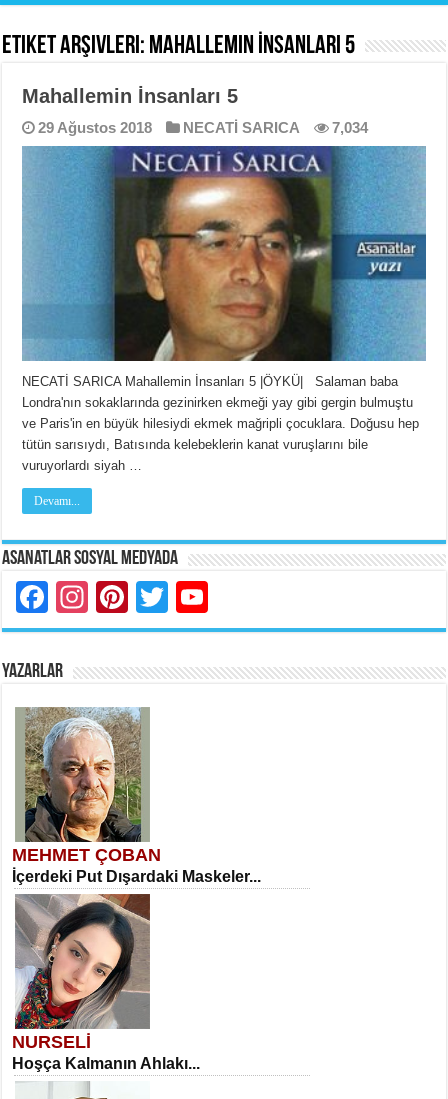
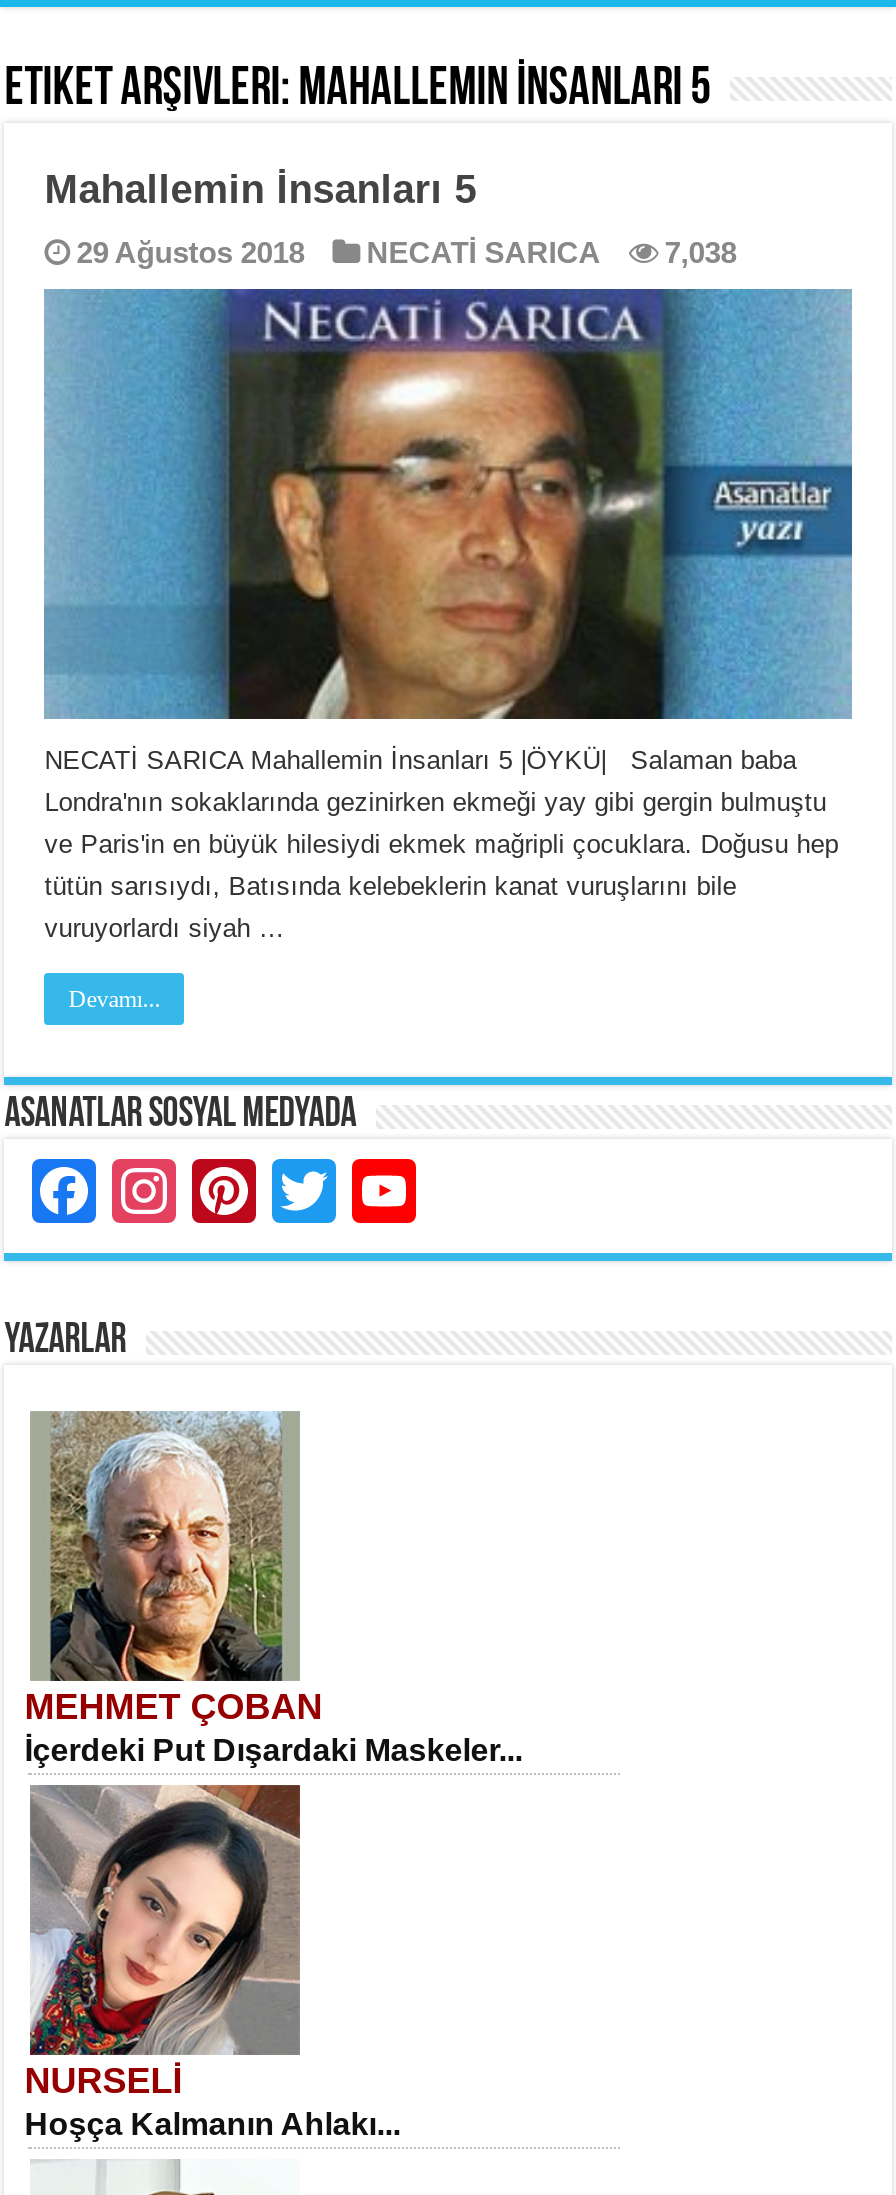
[38,119,368,136] 29 Ağustos 2018 NECATİ SARICA 7,034 -> [76,235,736,269] 29 Ağustos 2018 NECATİ SARICA 7,038

